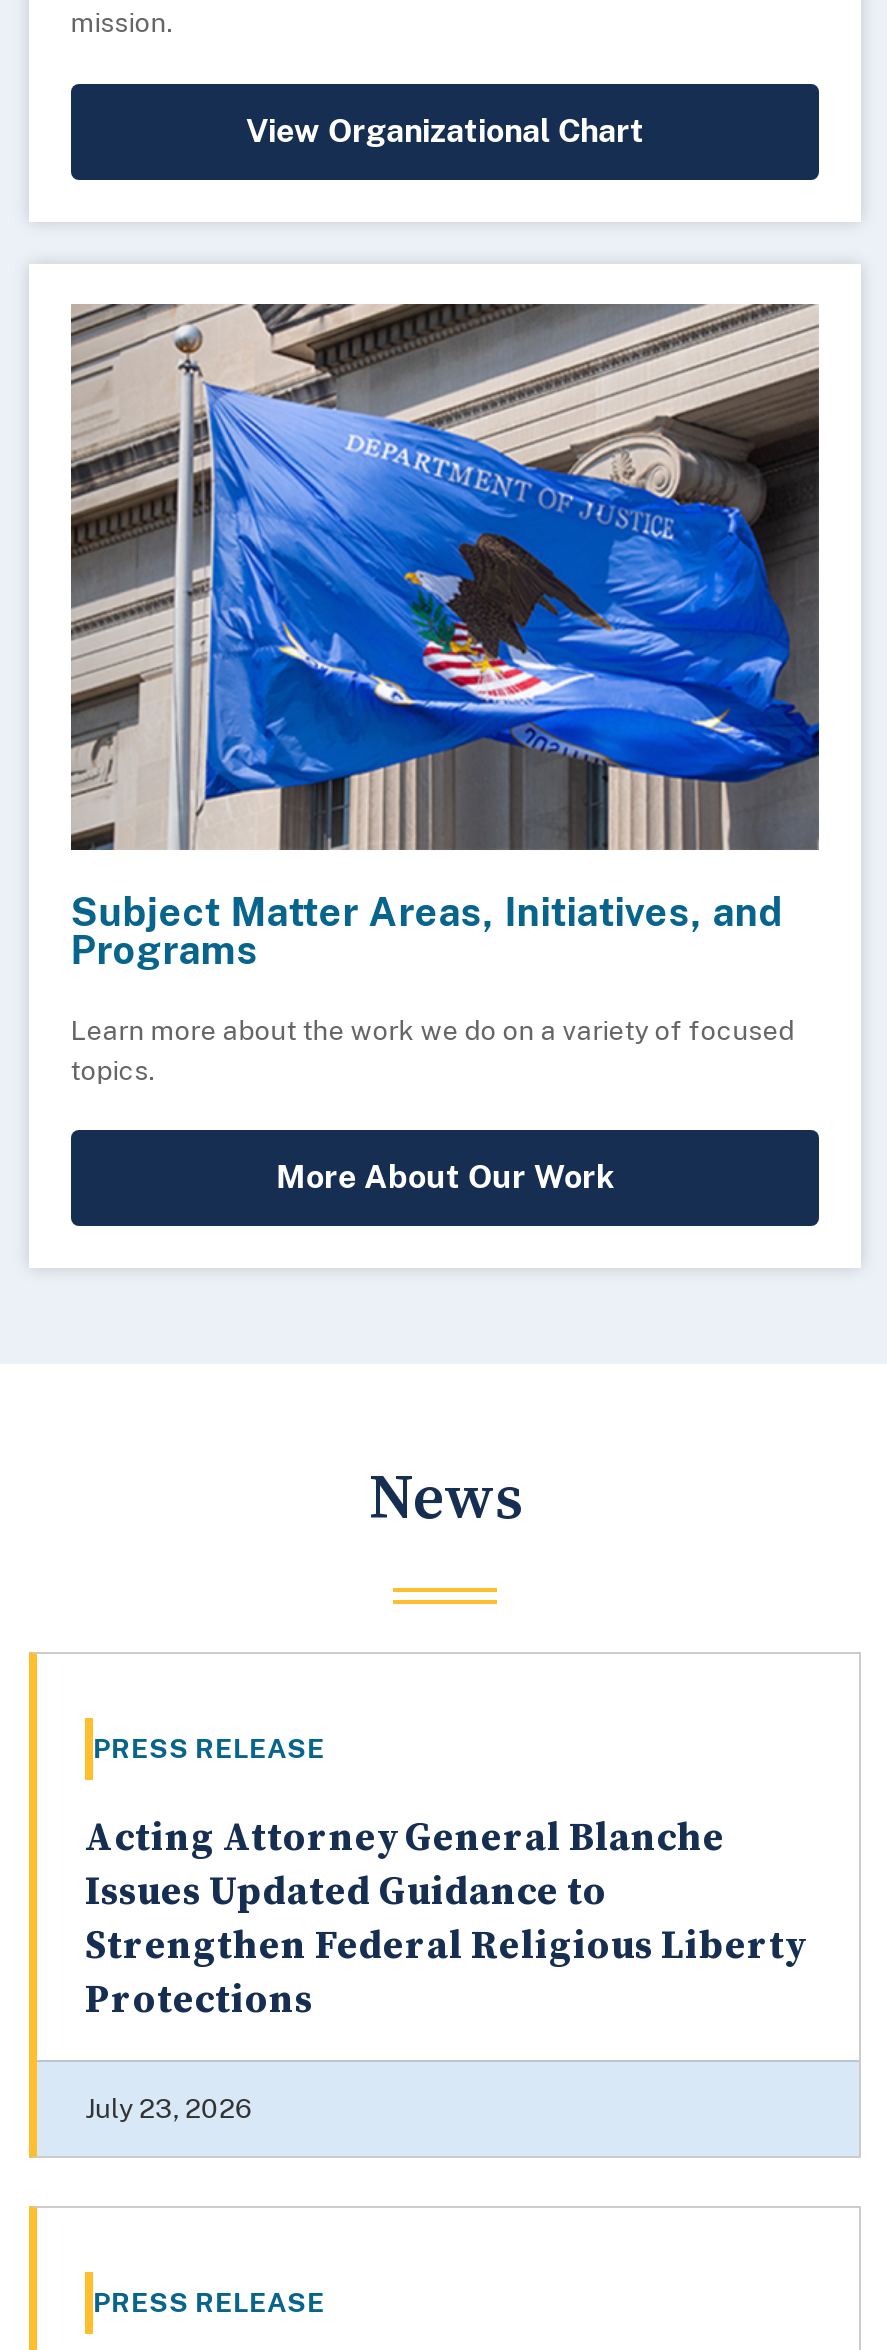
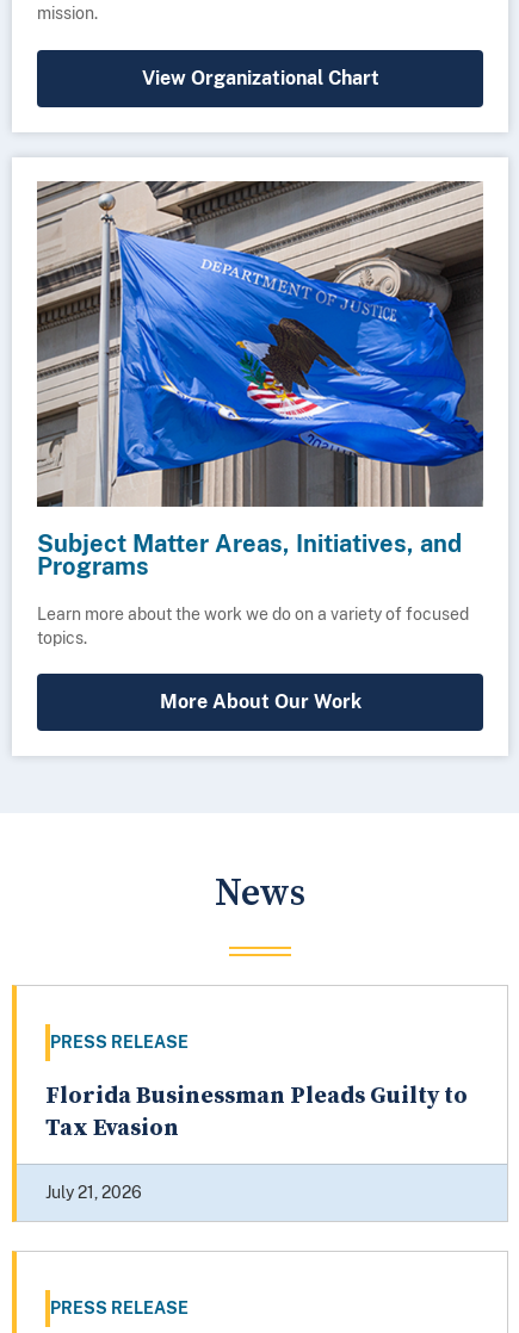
[85,1814,805,2026] Acting Attorney General Blanche | Issues Updated Guidance to | Strengthen Federal Religious Liberty | Protections -> [45,1082,468,1144] Florida Businessman Pleads Guilty to | Tax Evasion
[85,2092,253,2124] July 23, 2026 -> [45,1183,142,1202] July 21, 2026

